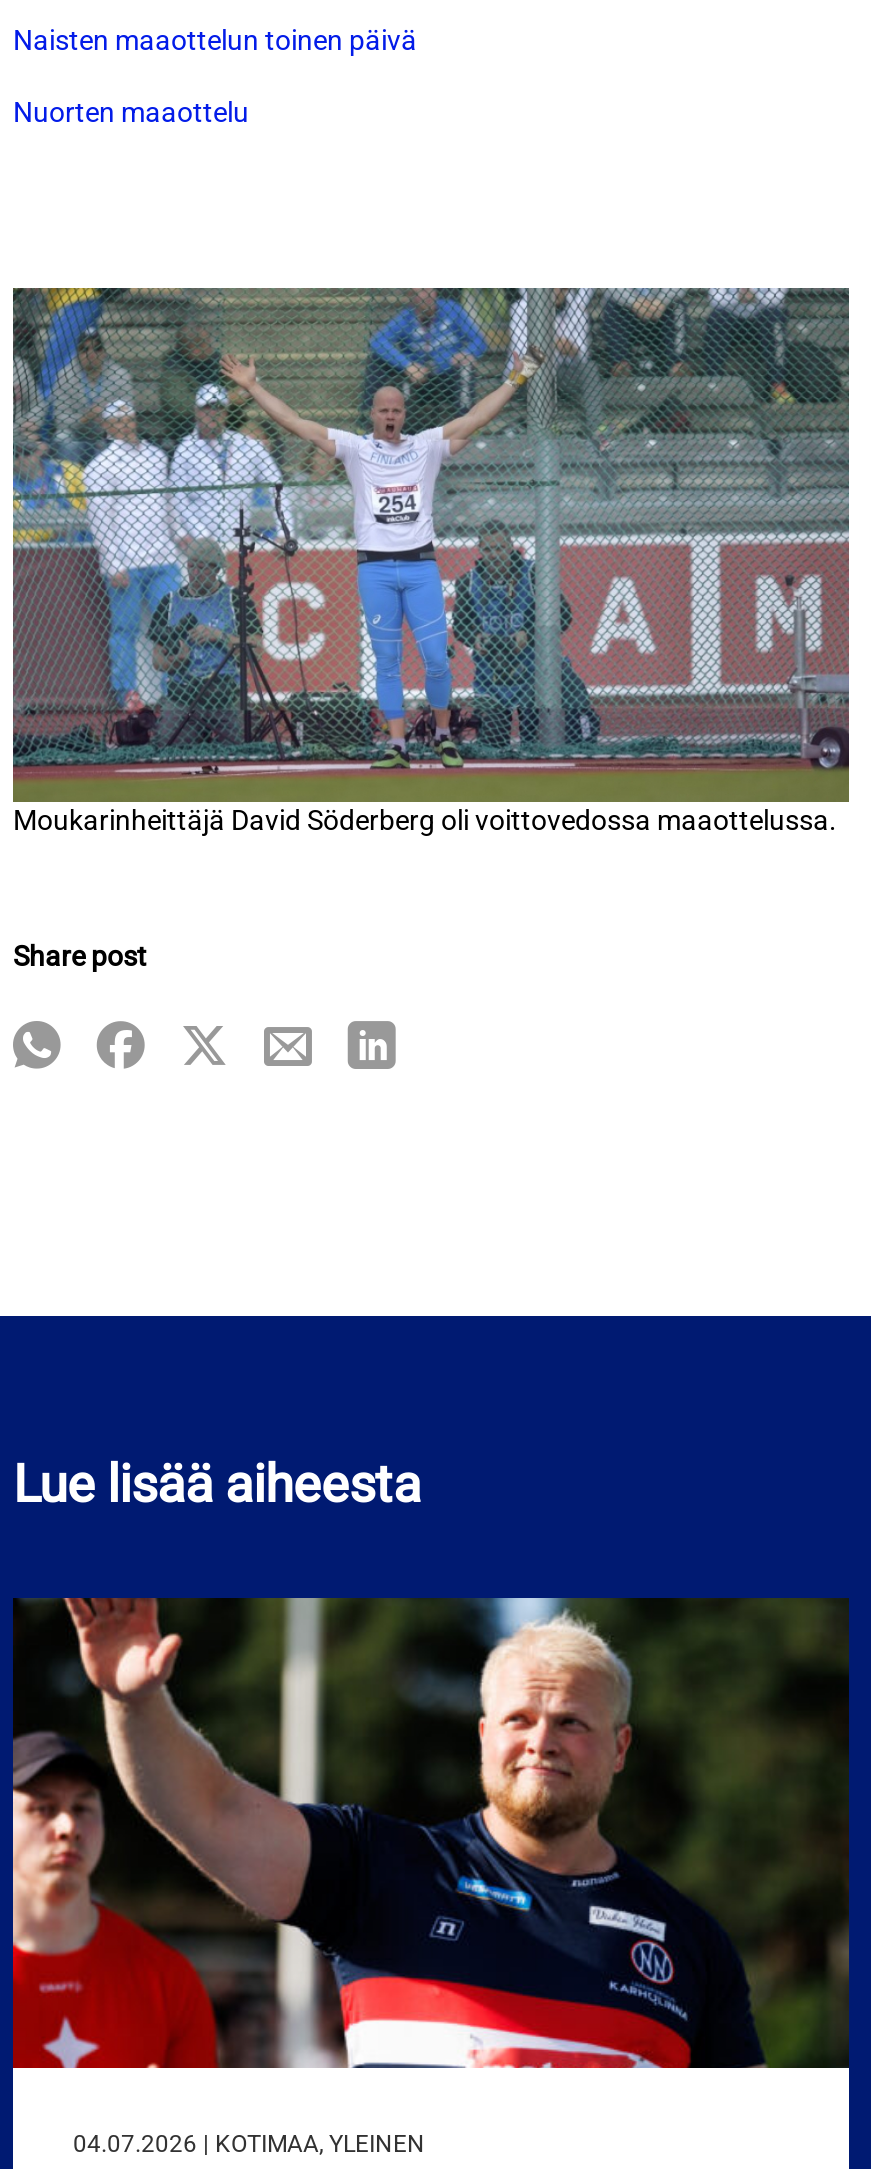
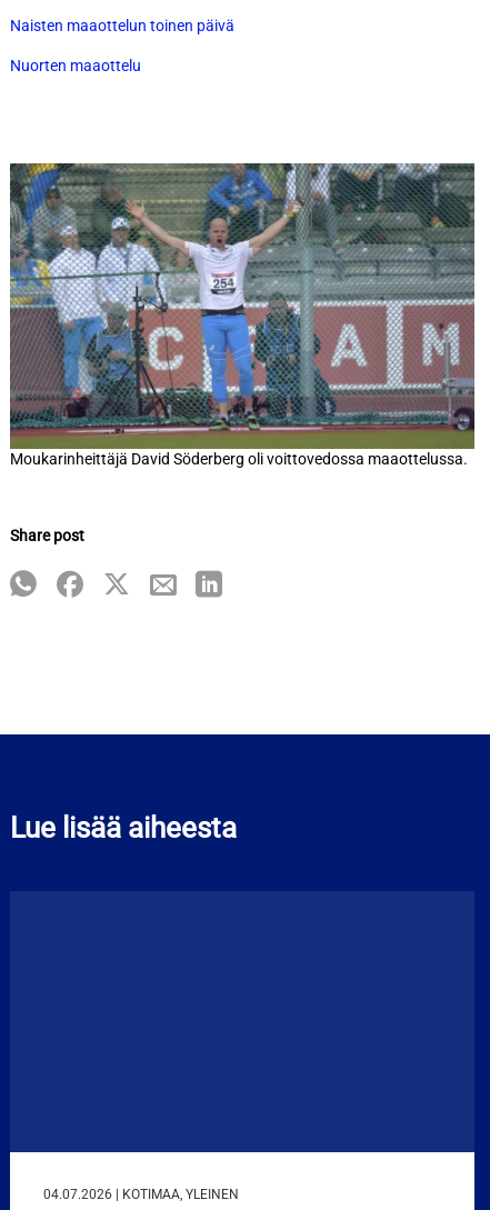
[11,1596,851,2070] [image] -> none

